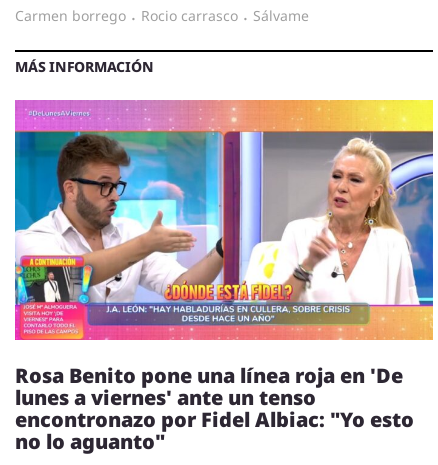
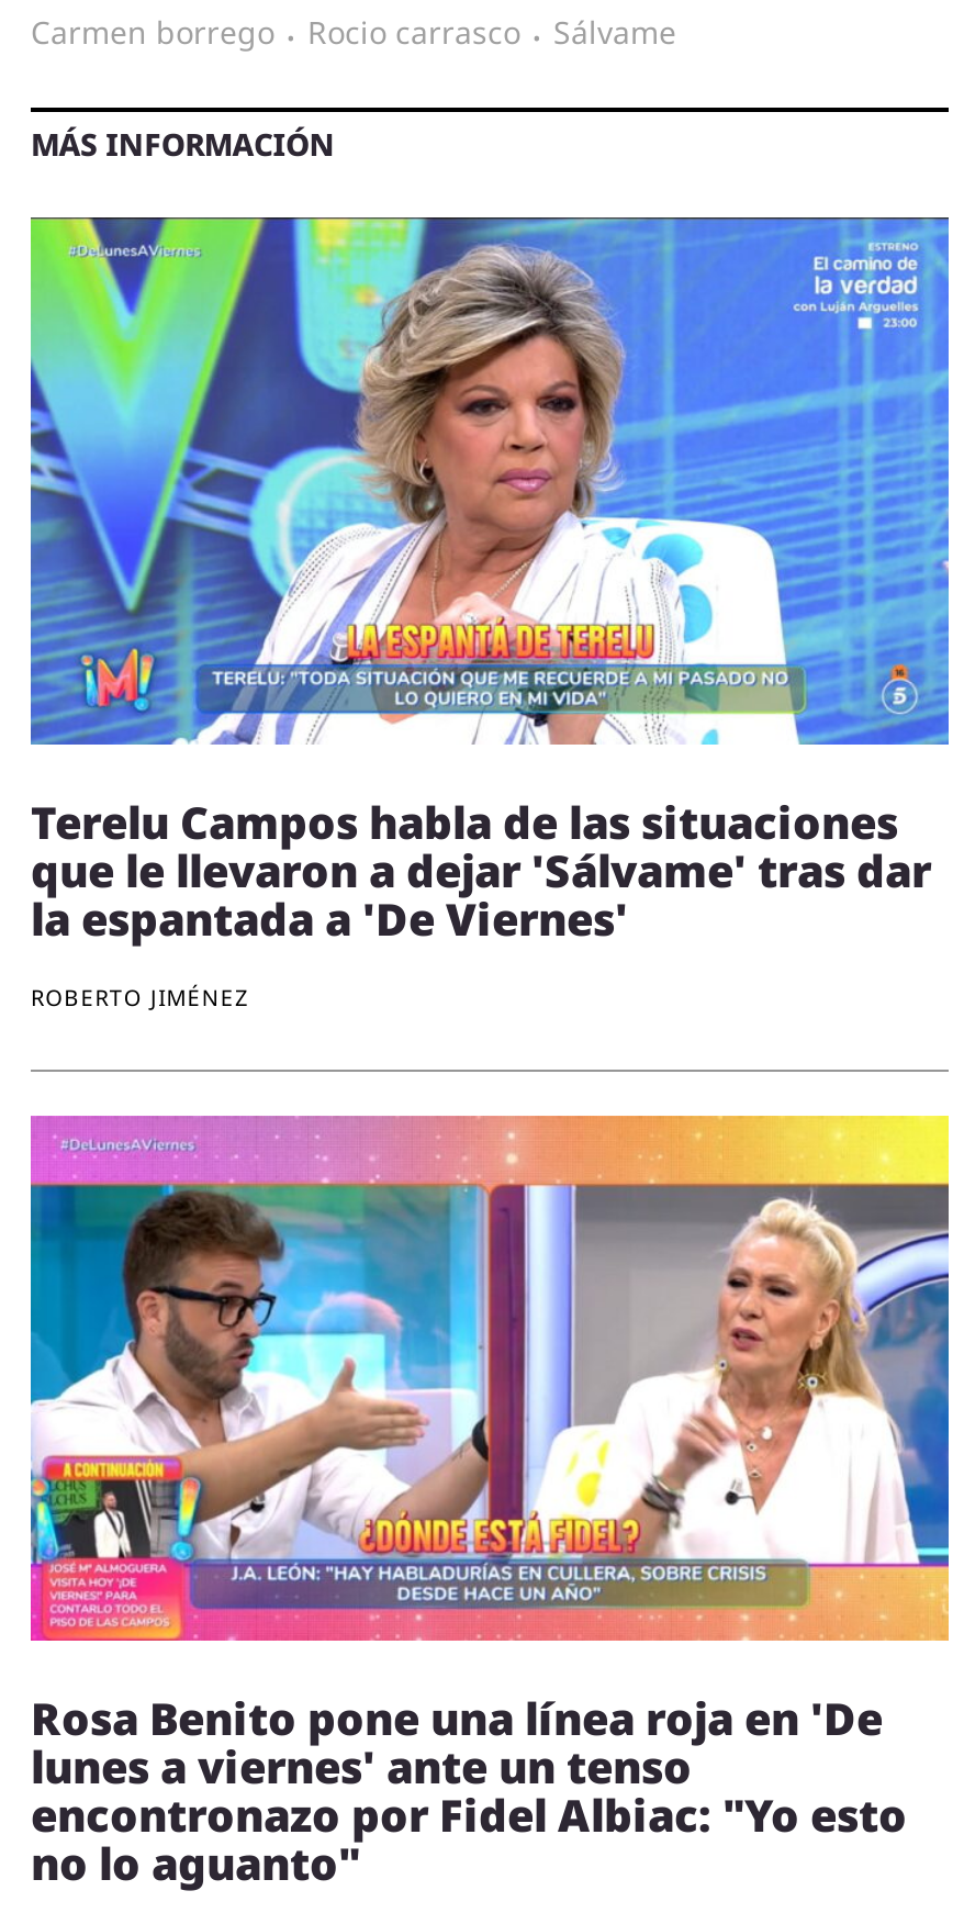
none -> [29,215,951,1012] [image] | Terelu Campos habla de las situaciones | que le llevaron a dejar 'Sálvame' tras dar | la espantada a 'De Viernes' | ROBERTO JIMÉNEZ

